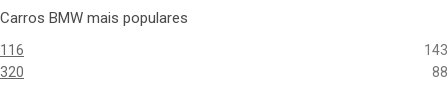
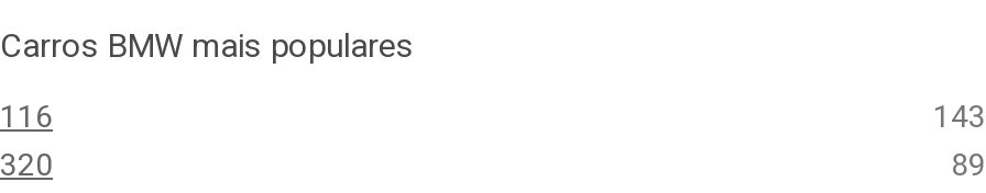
[432,64,448,80] 88 -> [951,147,986,182] 89

